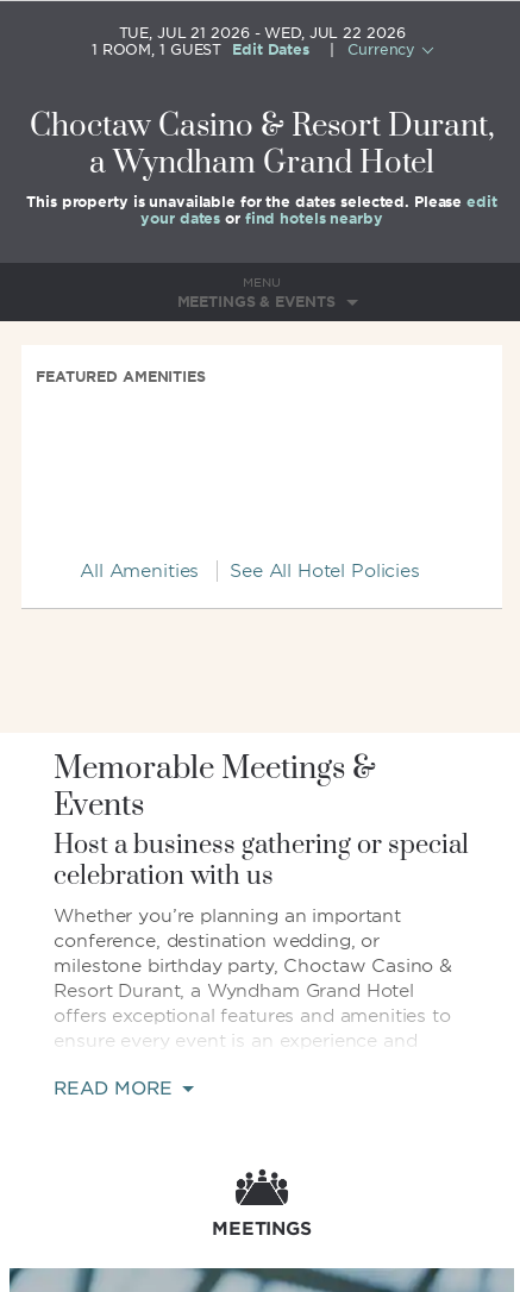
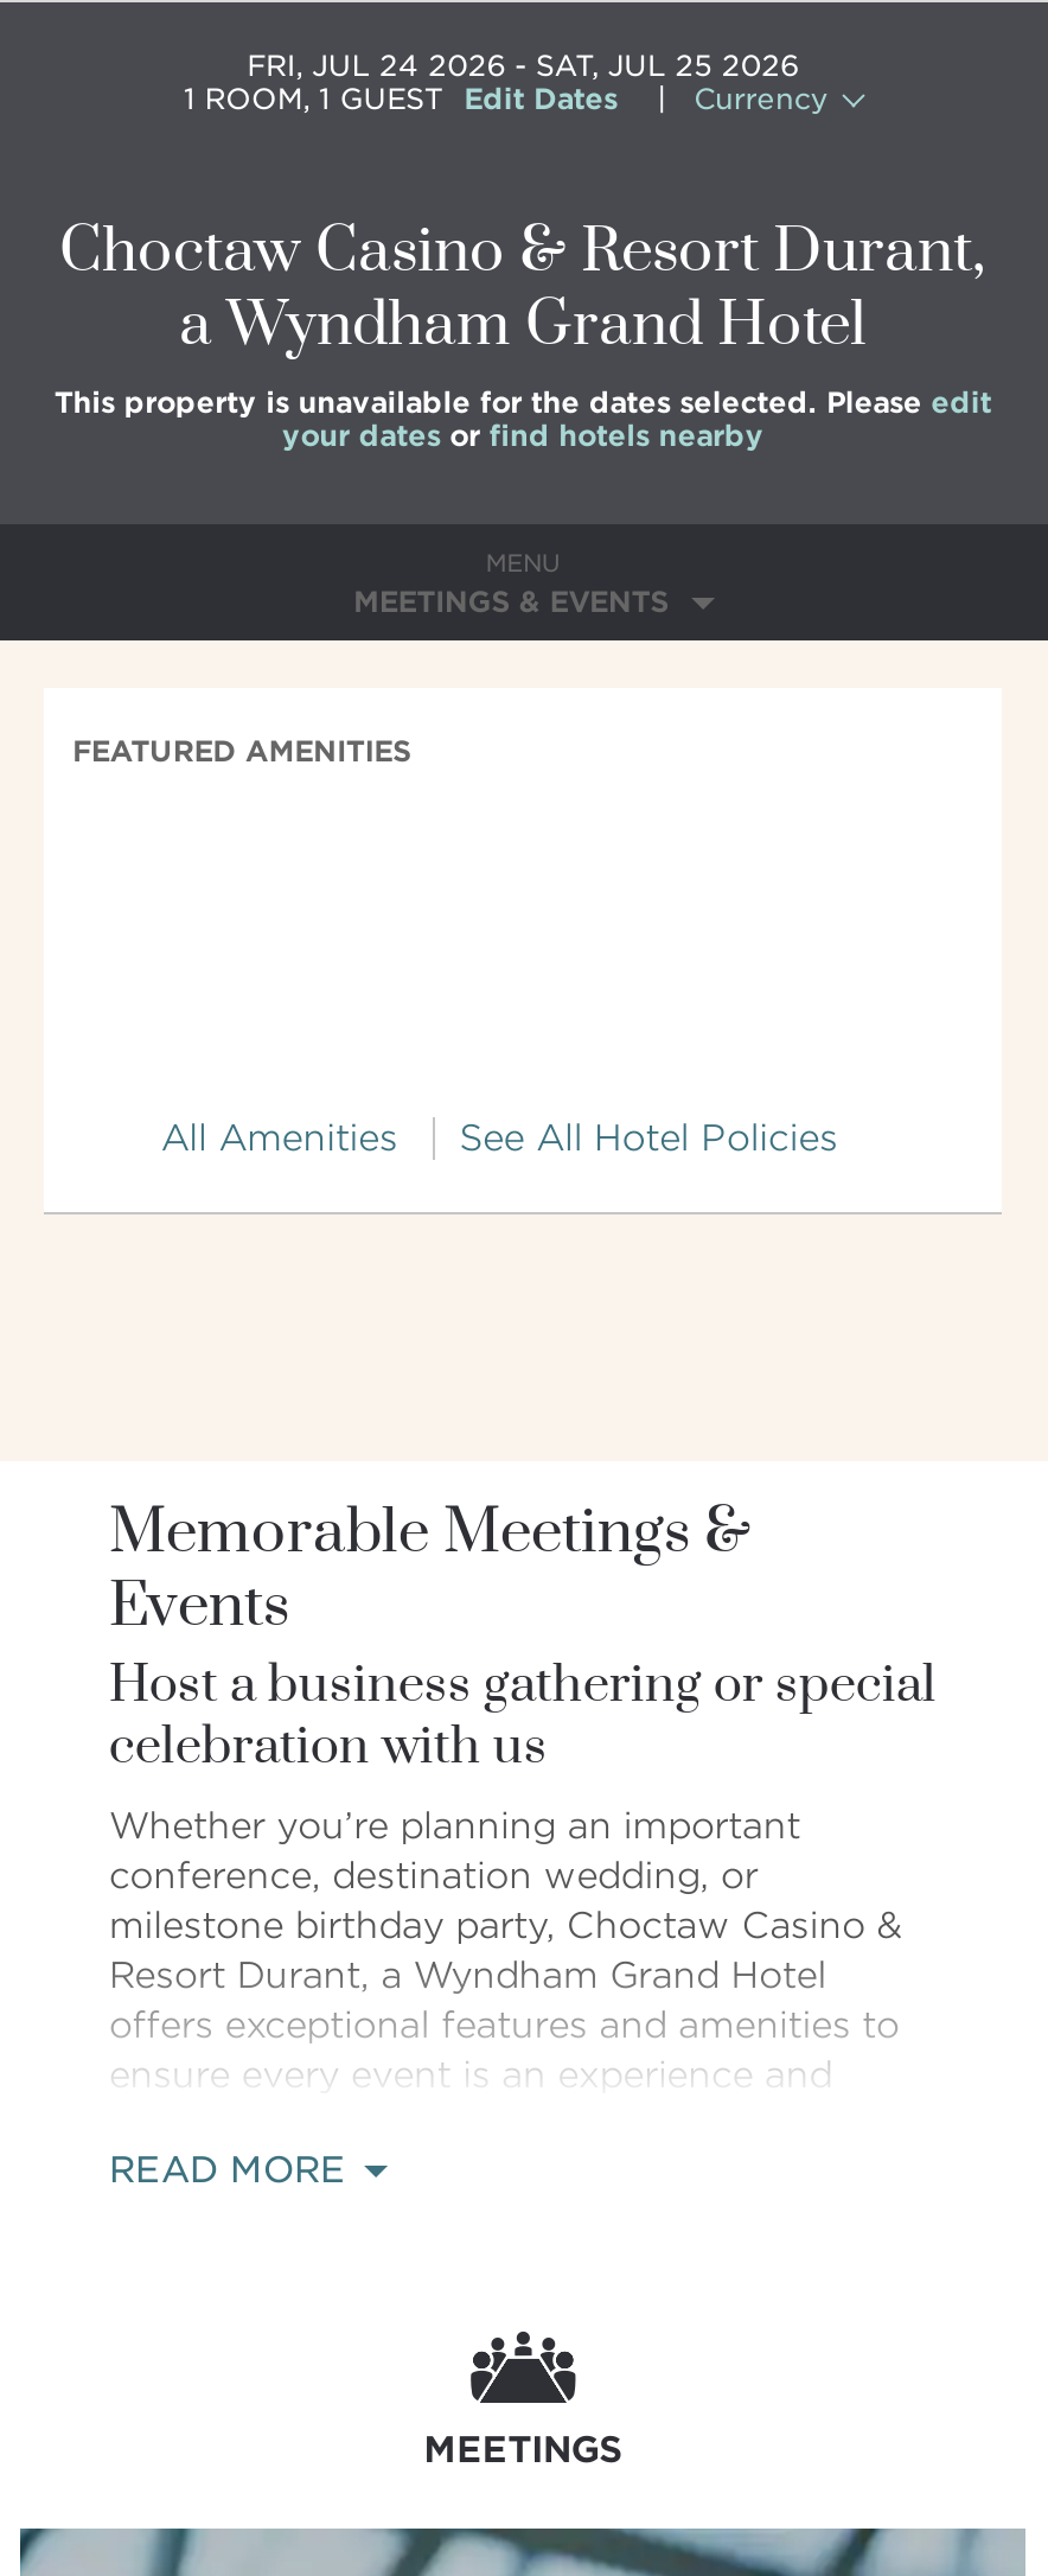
[119,24,250,42] TUE, JUL 21 2026 -> [247,47,506,83] FRI, JUL 24 2026
[265,24,405,42] WED, JUL 22 2026 -> [535,47,799,83] SAT, JUL 25 2026

